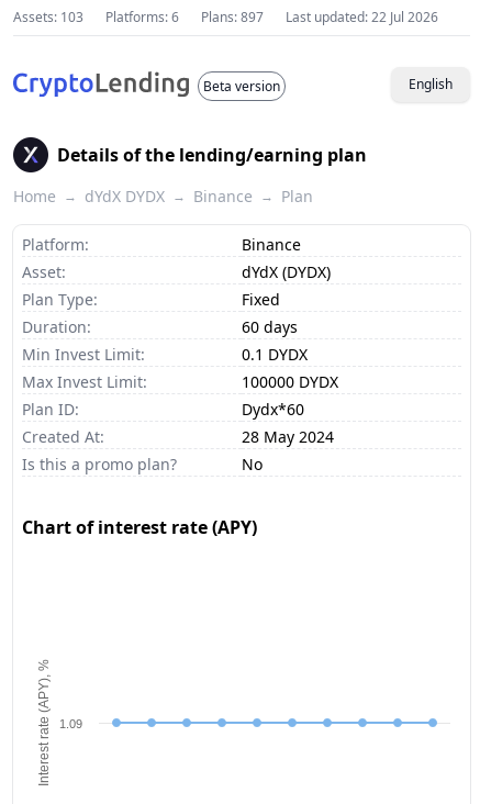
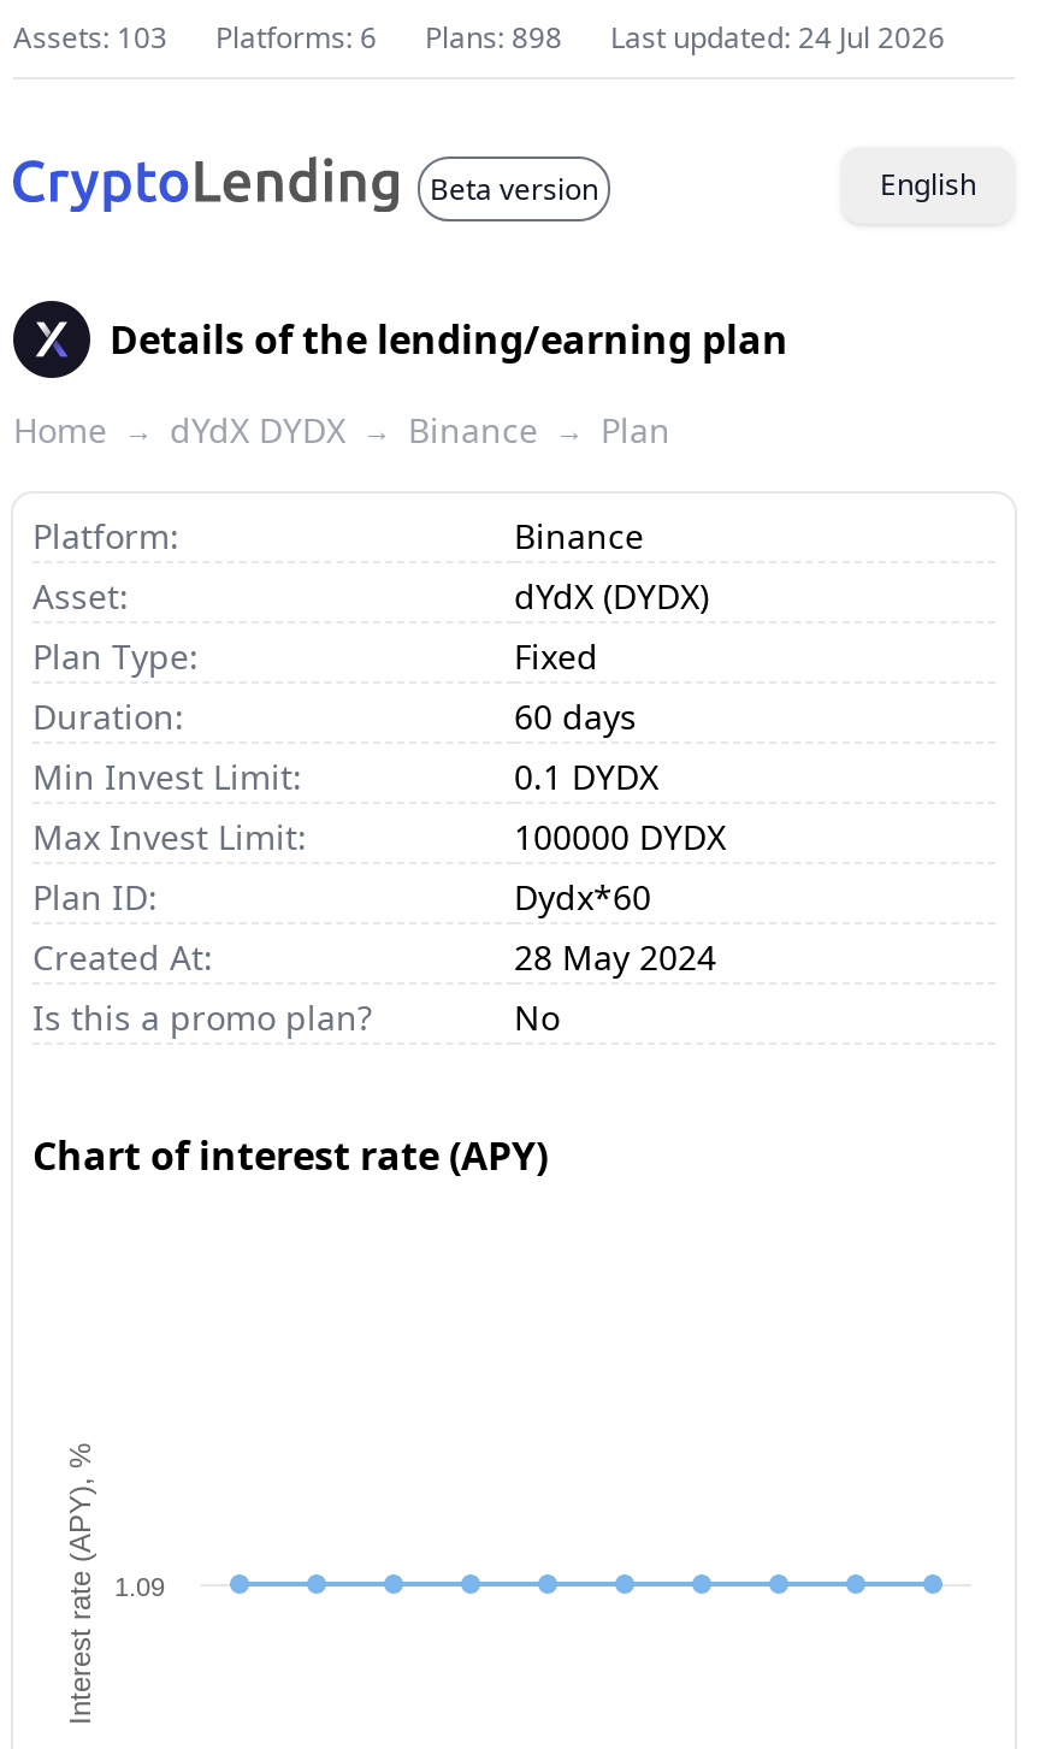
[201,8,264,26] Plans: 897 -> [425,17,562,58] Plans: 898
[286,8,438,26] Last updated: 22 Jul 2026 -> [610,17,945,58] Last updated: 24 Jul 2026

